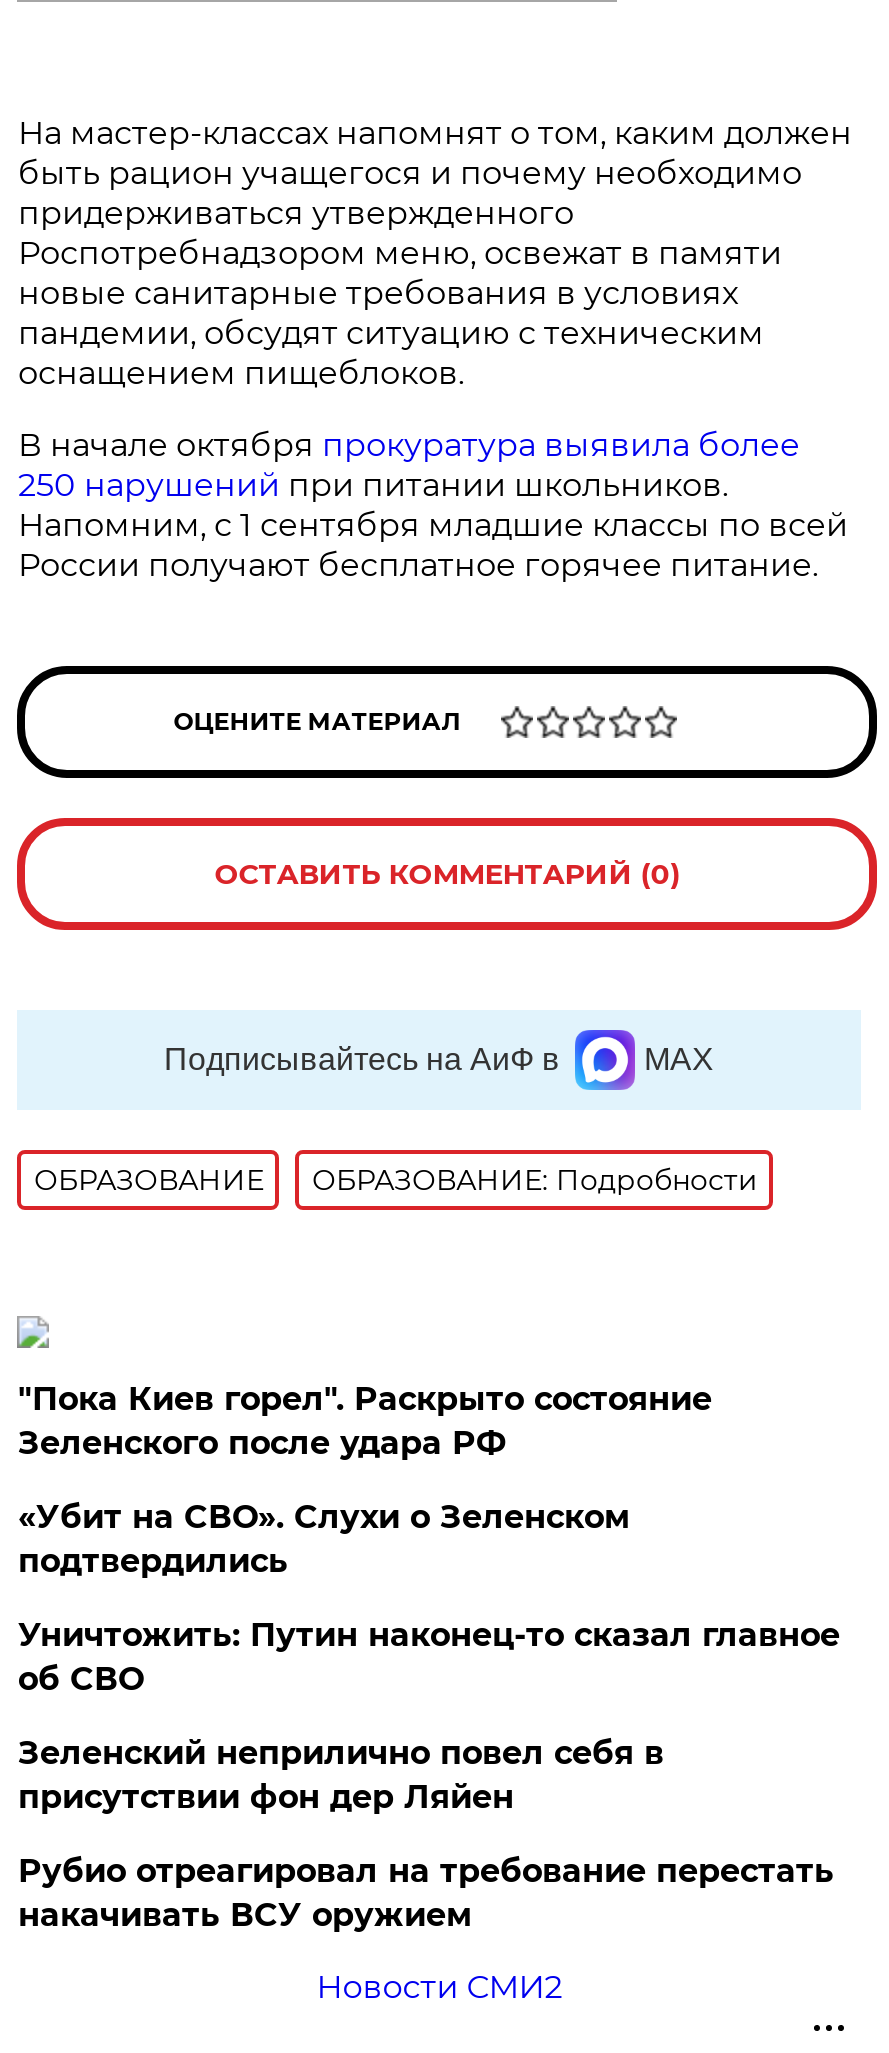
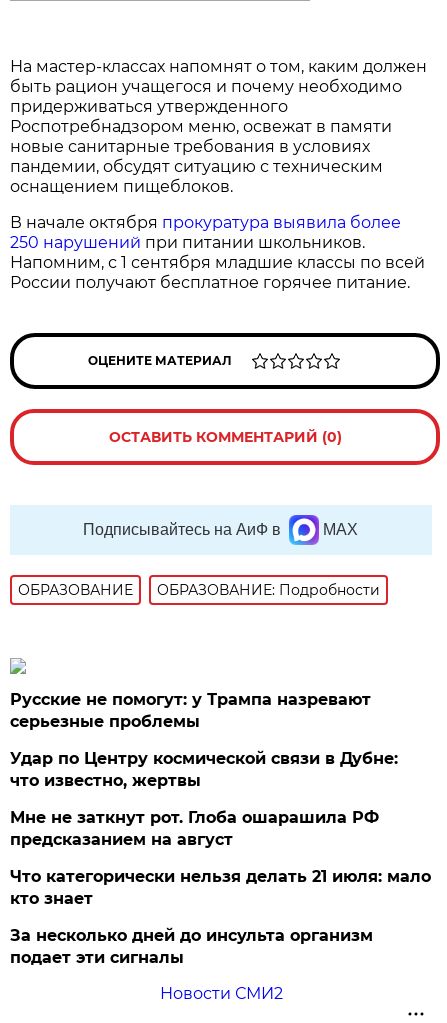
[18,1379,712,1461] "Пока Киев горел". Раскрыто состояние | Зеленского после удара РФ -> [10,690,371,731] Русские не помогут: у Трампа назревают | серьезные проблемы
[18,1497,630,1579] «Убит на СВО». Слухи о Зеленском | подтвердились -> [10,749,398,790] Удар по Центру космической связи в Дубне: | что известно, жертвы
[18,1615,840,1697] Уничтожить: Путин наконец-то сказал главное | об СВО -> [10,808,379,849] Мне не заткнут рот. Глоба ошарашила РФ | предсказанием на август
[18,1733,664,1815] Зеленский неприлично повел cебя в | присутствии фон дер Ляйен -> [10,867,431,908] Что категорически нельзя делать 21 июля: мало | кто знает
[18,1851,834,1933] Рубио отреагировал на требование перестать | накачивать ВСУ оружием -> [10,926,373,967] За несколько дней до инсульта организм | подает эти сигналы

